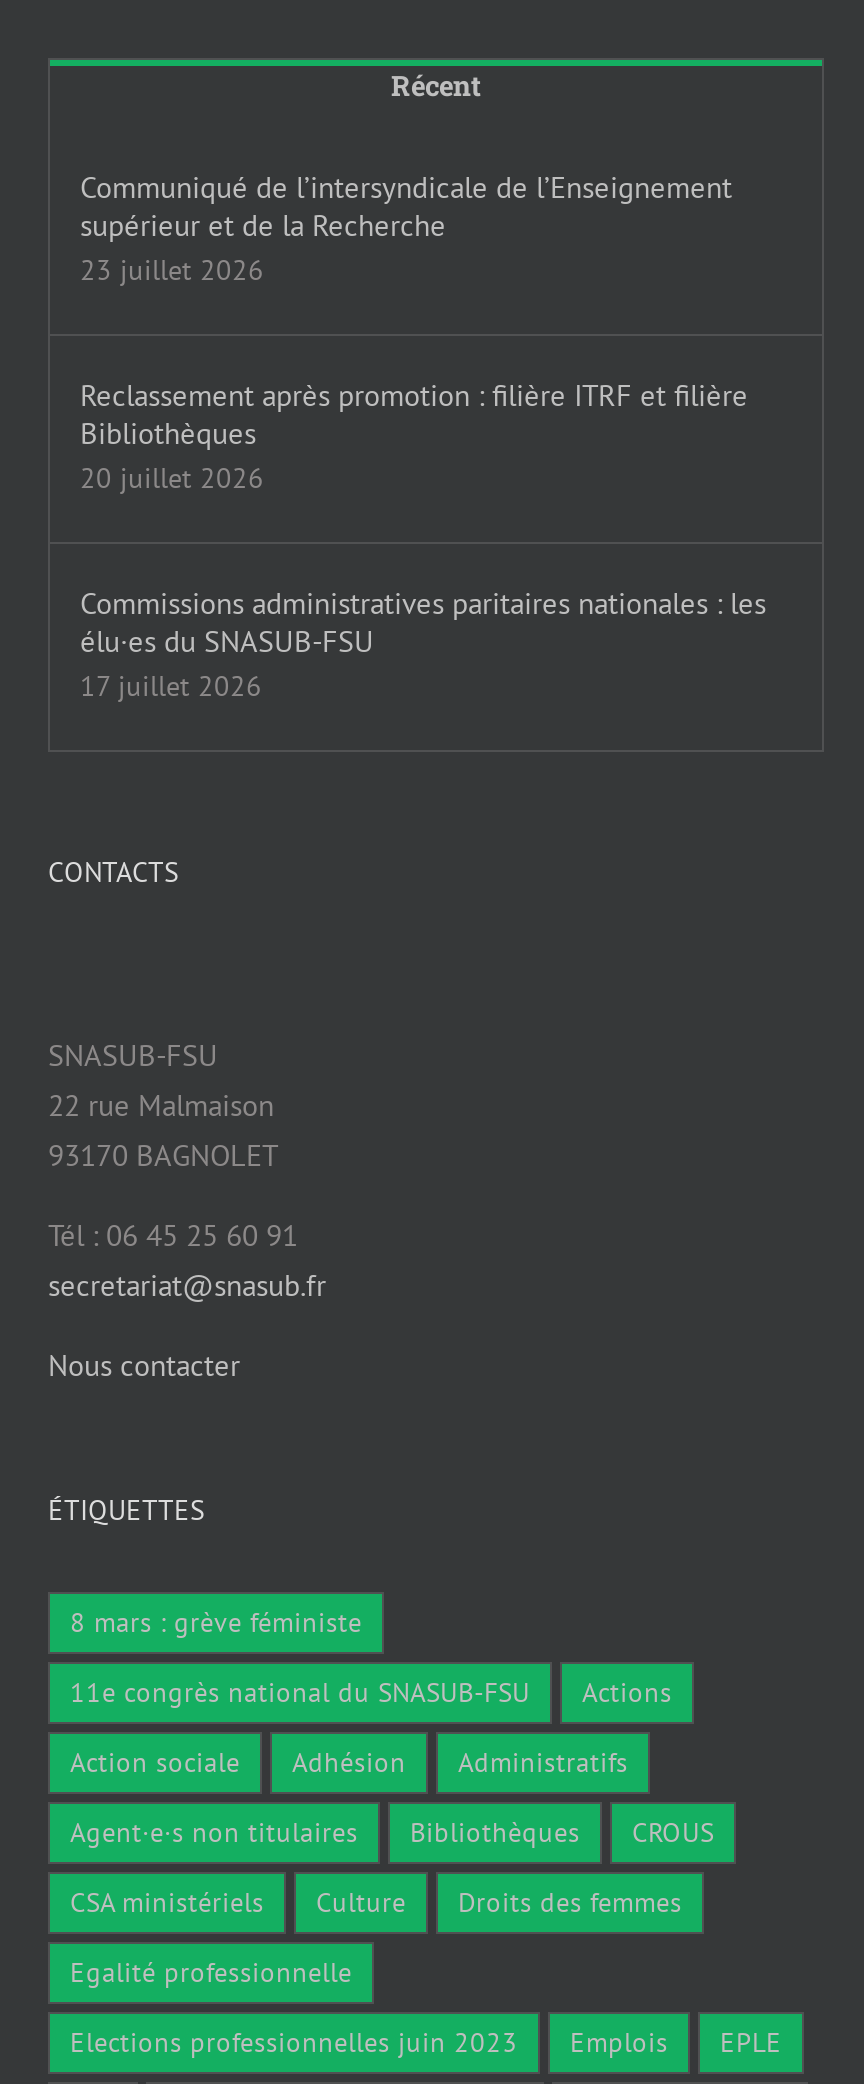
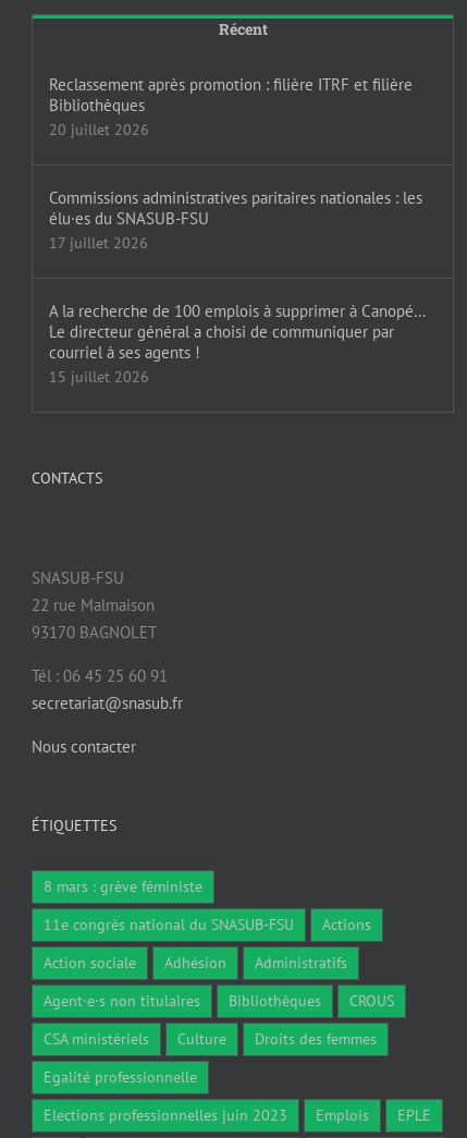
[80,168,732,288] Communiqué de l’intersyndicale de l’Enseignement | supérieur et de la Recherche | 23 juillet 2026 -> none
moved [80,376,766,704] -> [49,74,422,252]: Reclassement après promotion : filière ITRF et filière | Bibliothèques | 20 juillet 2026 | Commissions administratives paritaires nationales : les | élu·es du SNASUB-FSU | 17 juillet 2026
none -> [49,300,425,386] A la recherche de 100 emplois à supprimer à Canopé… | Le directeur général a choisi de communiquer par | courriel à ses agents ! | 15 juillet 2026

